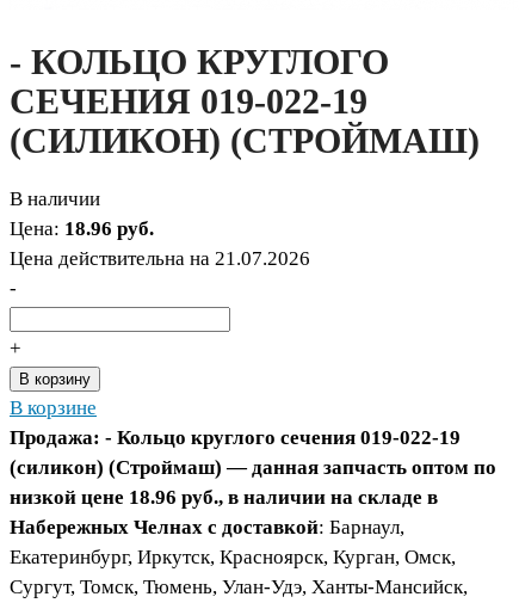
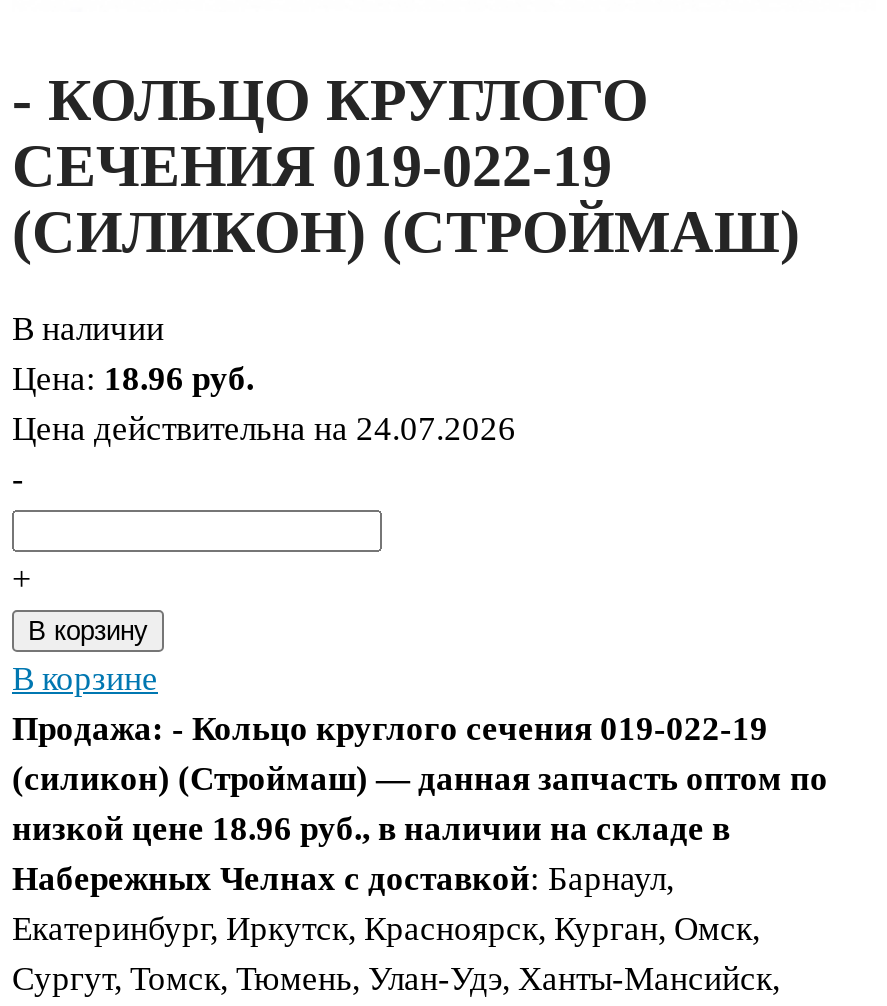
[10,247,310,270] Цена действительна на 21.07.2026 -> [12,410,516,448] Цена действительна на 24.07.2026

